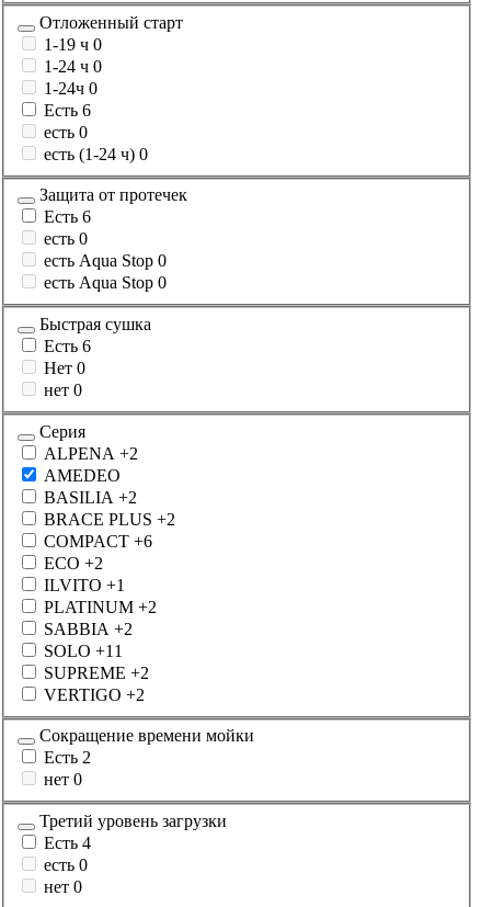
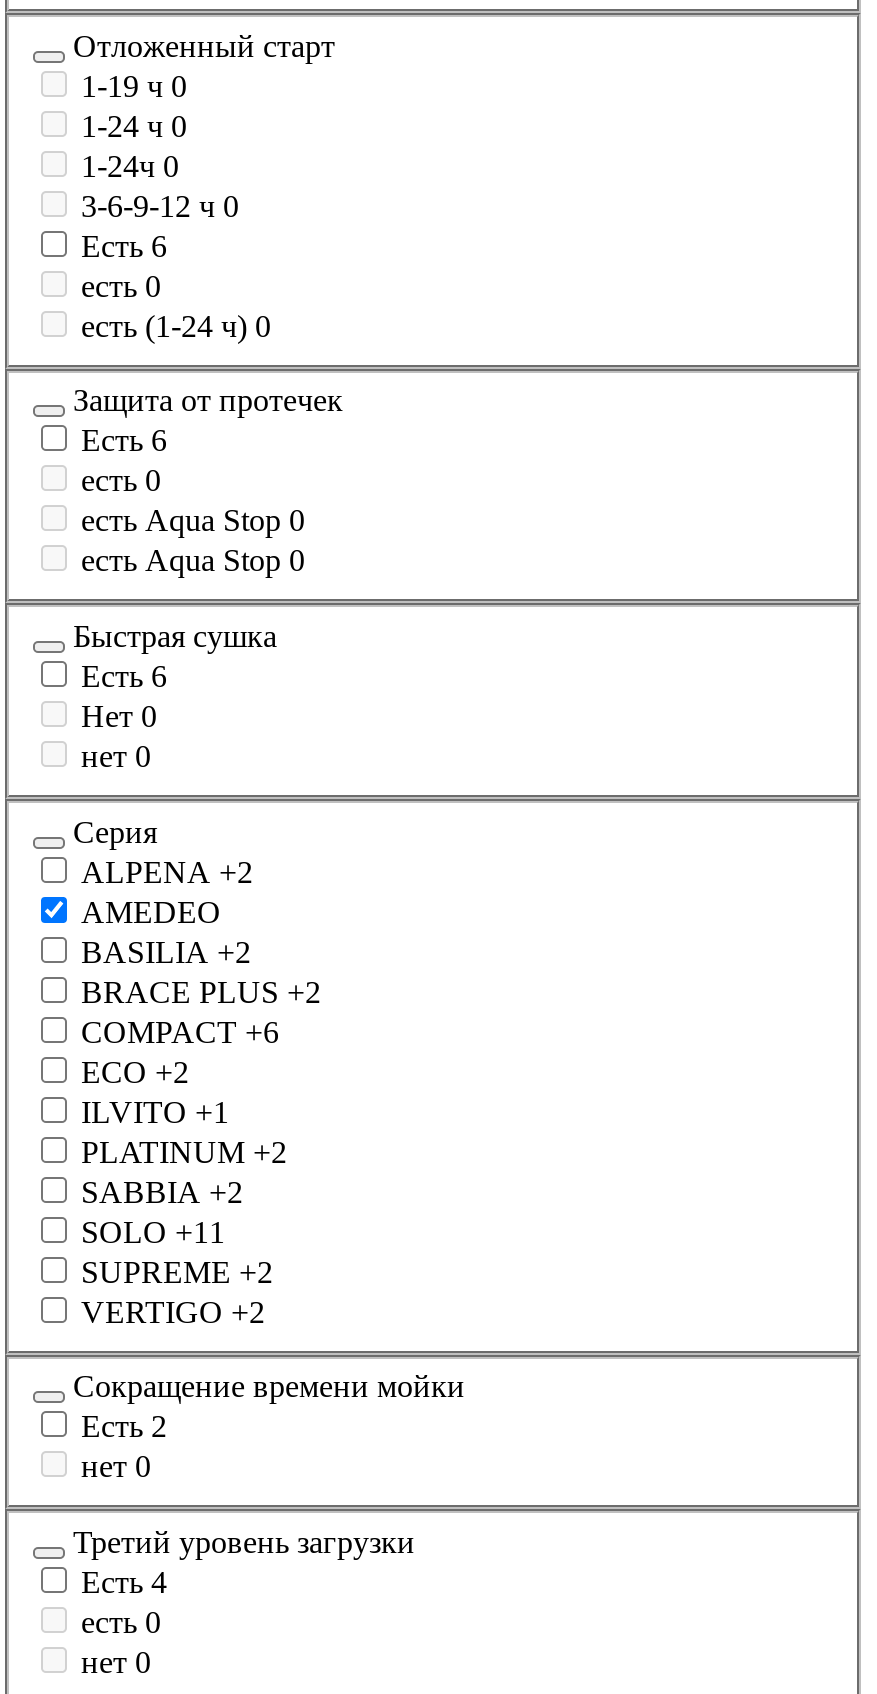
none -> [81,188,239,222] 3-6-9-12 ч 0

